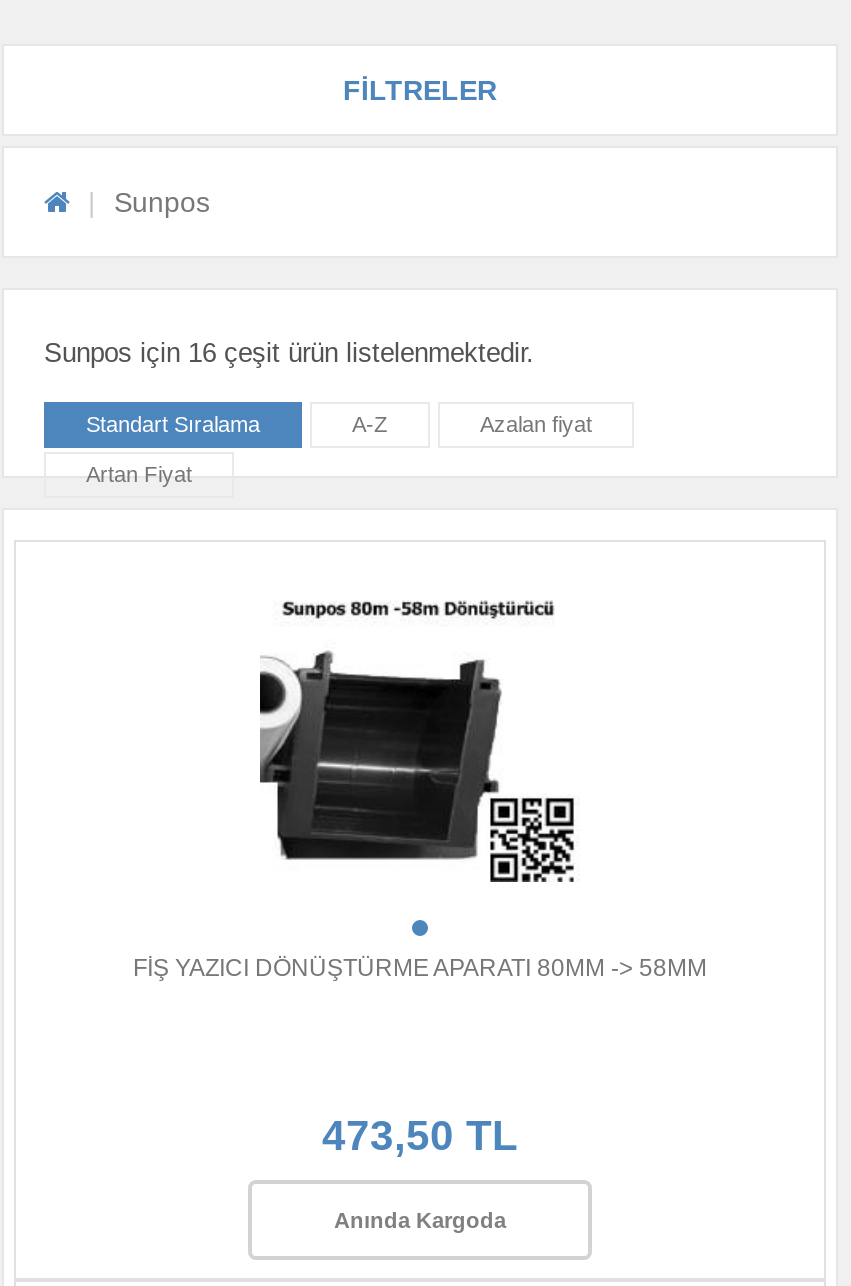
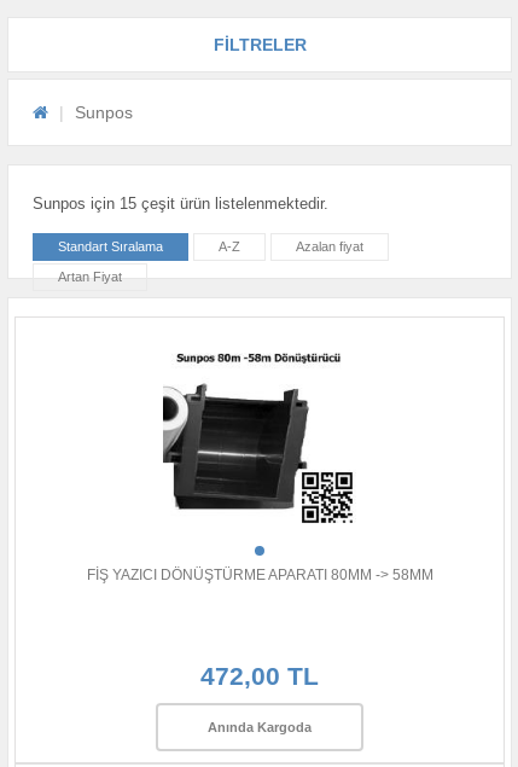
[44,338,534,368] Sunpos için 16 çeşit ürün listelenmektedir. -> [33,194,328,213] Sunpos için 15 çeşit ürün listelenmektedir.
[322,1112,518,1158] 473,50 TL -> [200,662,319,690] 472,00 TL

